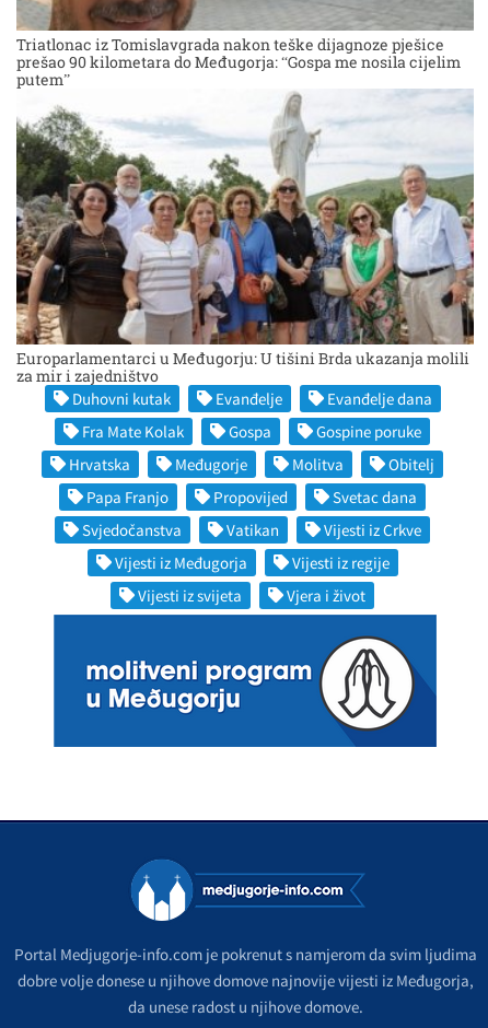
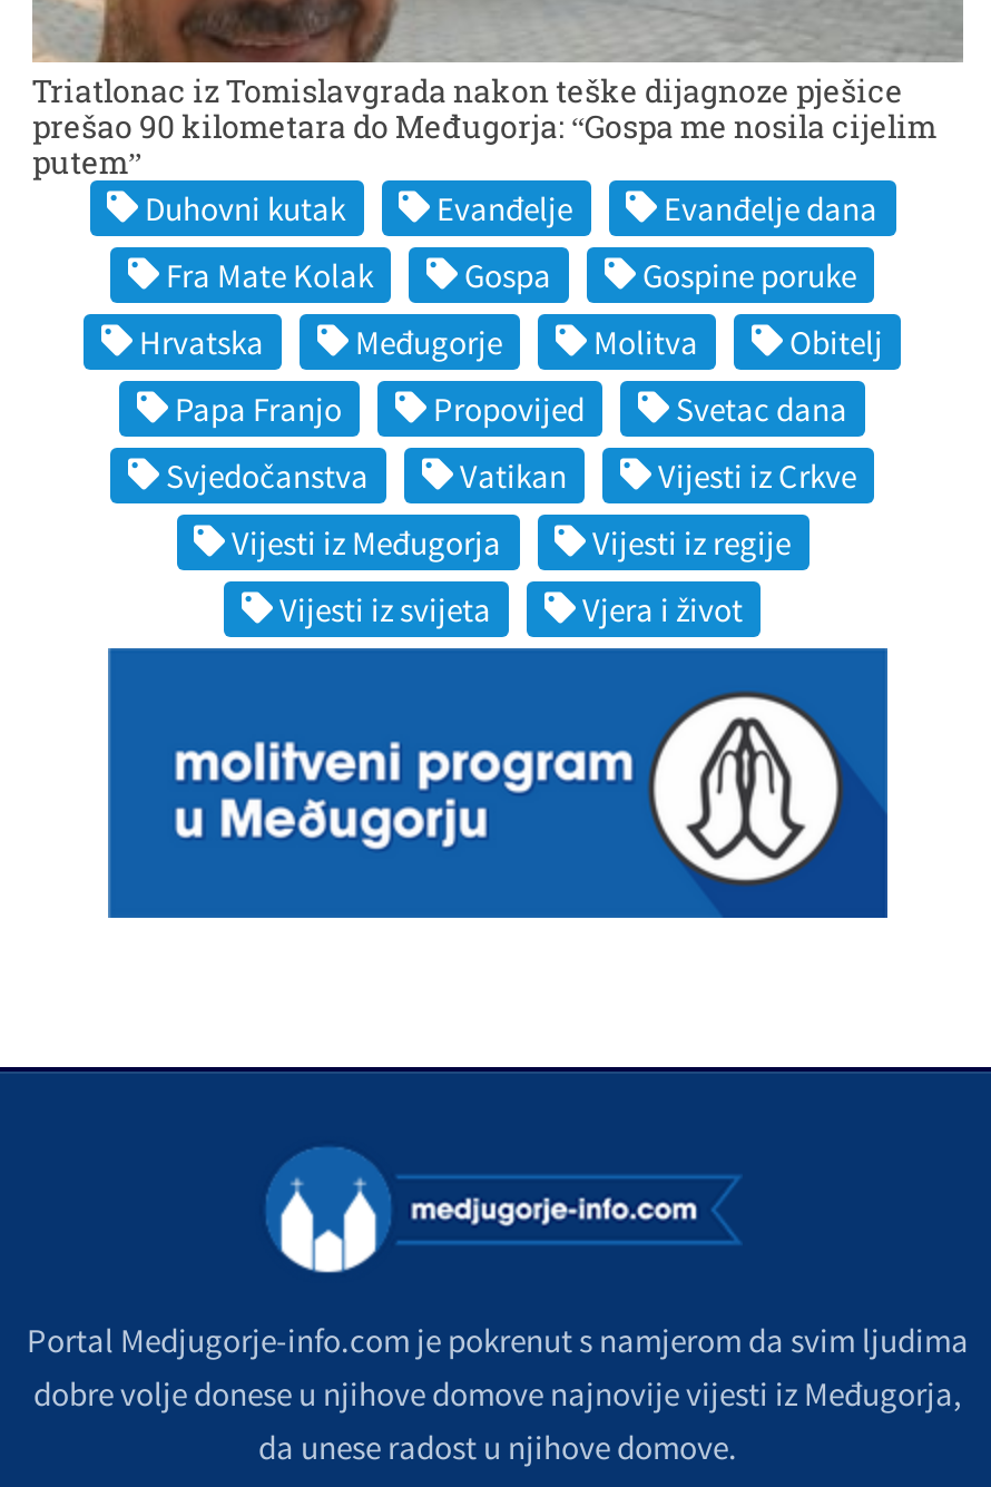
[15,89,475,386] [image] | Europarlamentarci u Međugorju: U tišini Brda ukazanja molili | za mir i zajedništvo -> none

